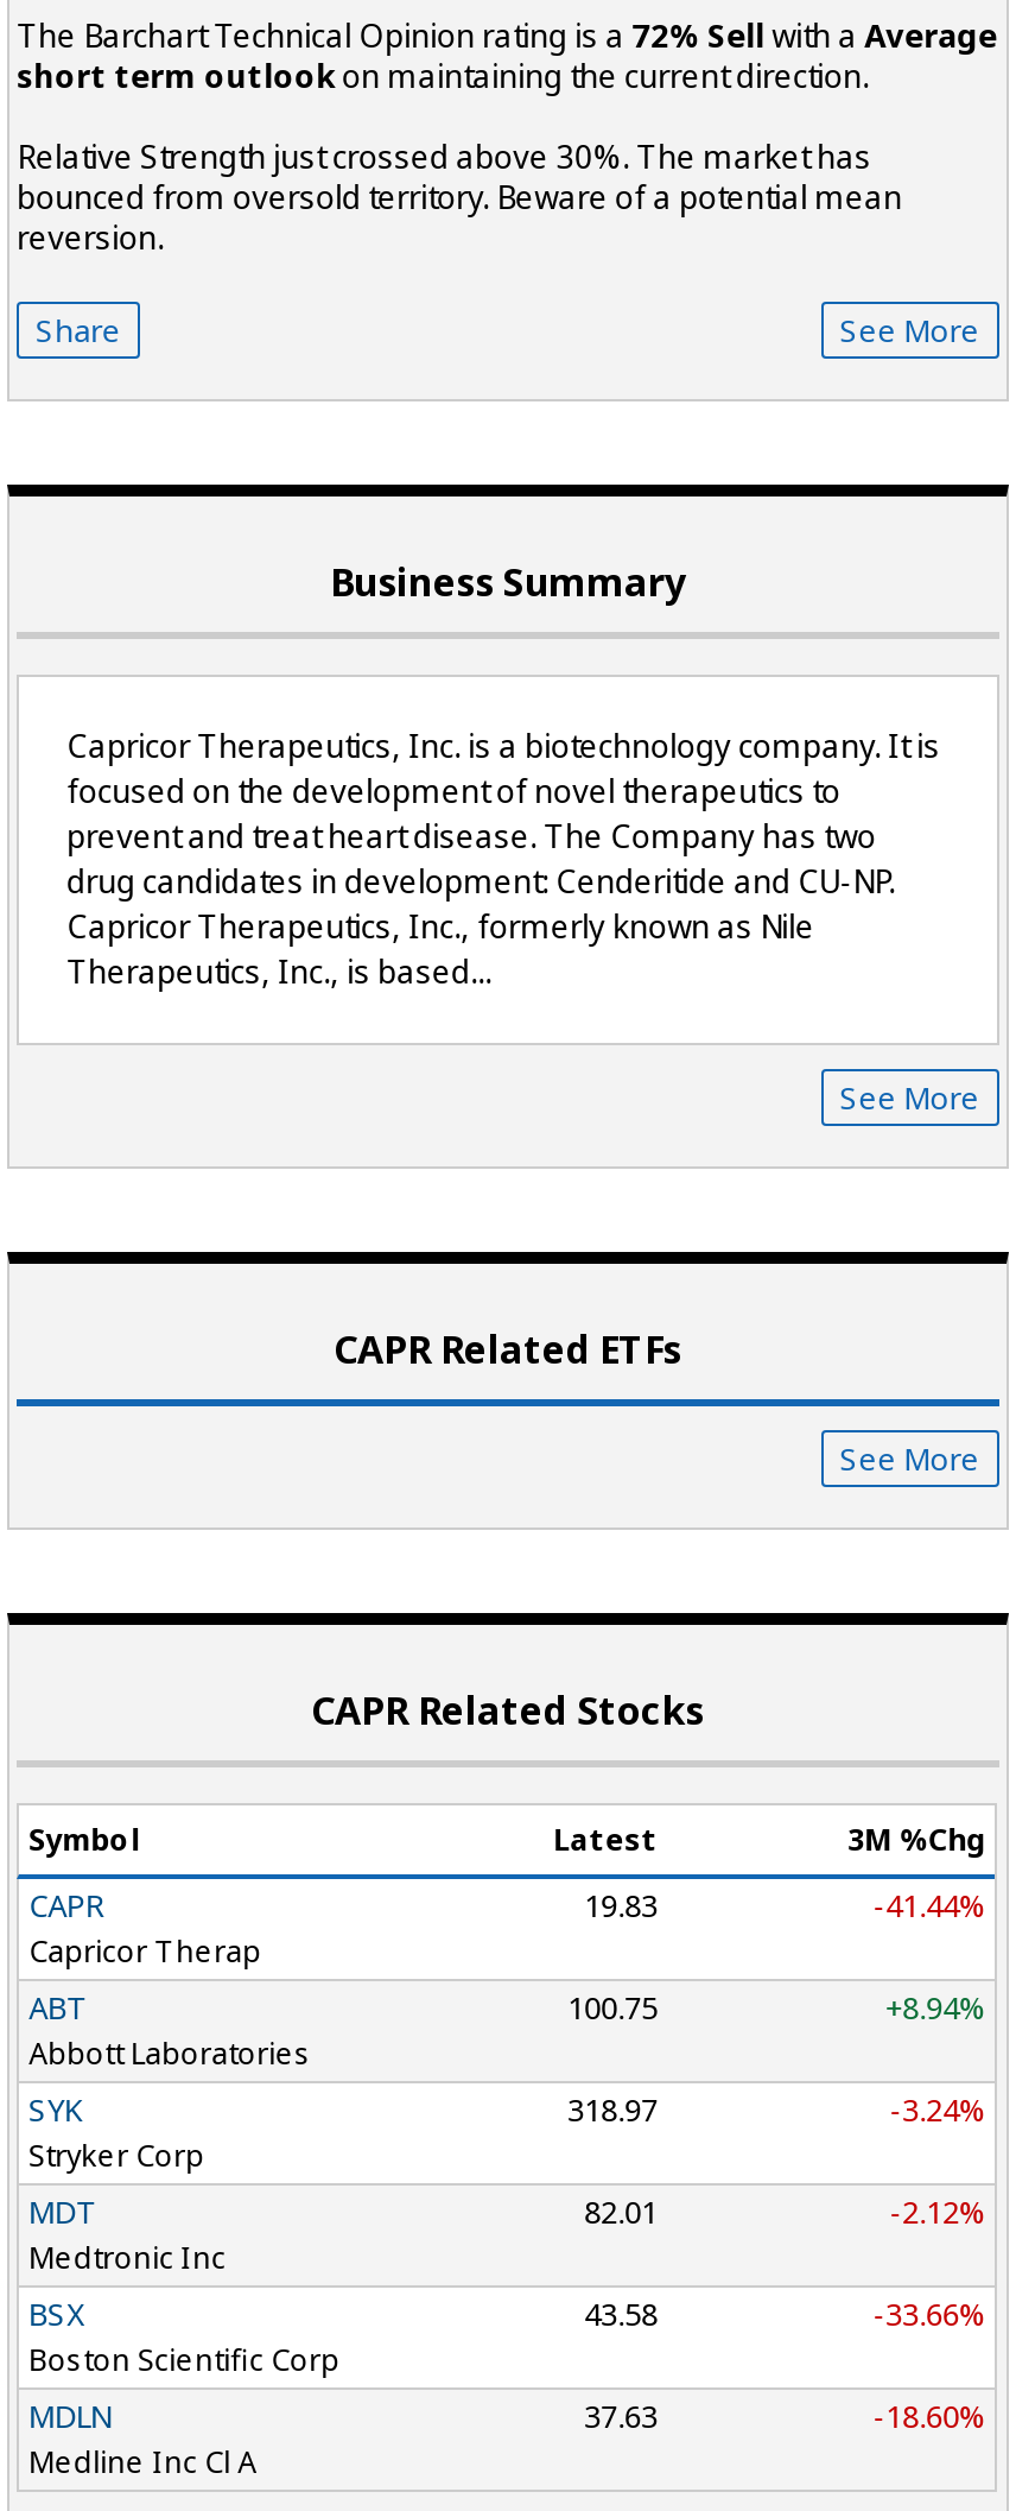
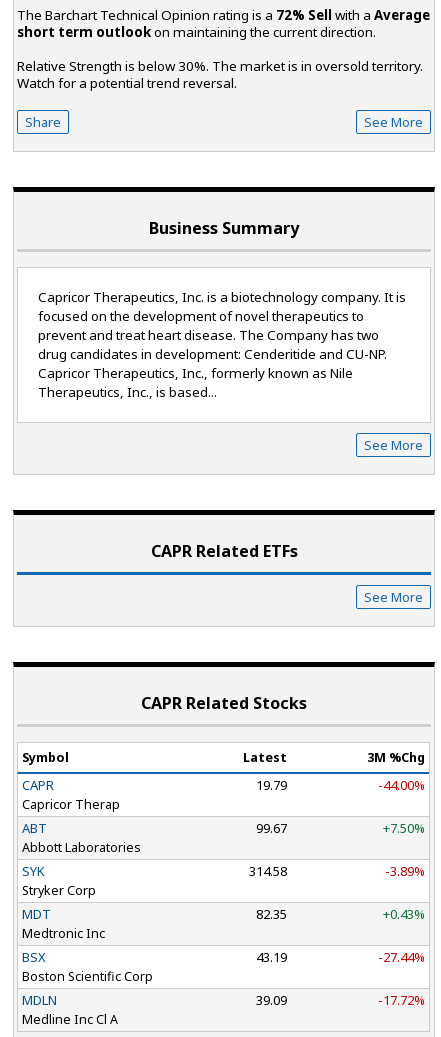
[17,137,902,260] Relative Strength just crossed above 30%. The market has | bounced from oversold territory. Beware of a potential mean | reversion. -> [17,57,423,92] Relative Strength is below 30%. The market is in oversold territory. | Watch for a potential trend reversal.
[584,1885,658,1928] 19.83 -> [256,776,287,794] 19.79
[874,1885,985,1928] -41.44% -> [378,776,425,794] -44.00%
[568,1987,658,2030] 100.75 -> [256,819,287,837] 99.67
[886,1987,985,2030] +8.94% -> [383,819,425,837] +7.50%
[568,2089,658,2132] 318.97 -> [249,862,287,880] 314.58
[890,2089,985,2132] -3.24% -> [385,862,425,880] -3.89%
[584,2191,658,2234] 82.01 -> [256,905,287,923] 82.35
[890,2191,985,2234] -2.12% -> [383,905,425,923] +0.43%
[584,2294,658,2336] 43.58 -> [256,948,287,966] 43.19
[874,2294,985,2336] -33.66% -> [378,948,425,966] -27.44%
[584,2396,658,2439] 37.63 -> [256,991,287,1009] 39.09
[874,2396,985,2439] -18.60% -> [378,991,425,1009] -17.72%

